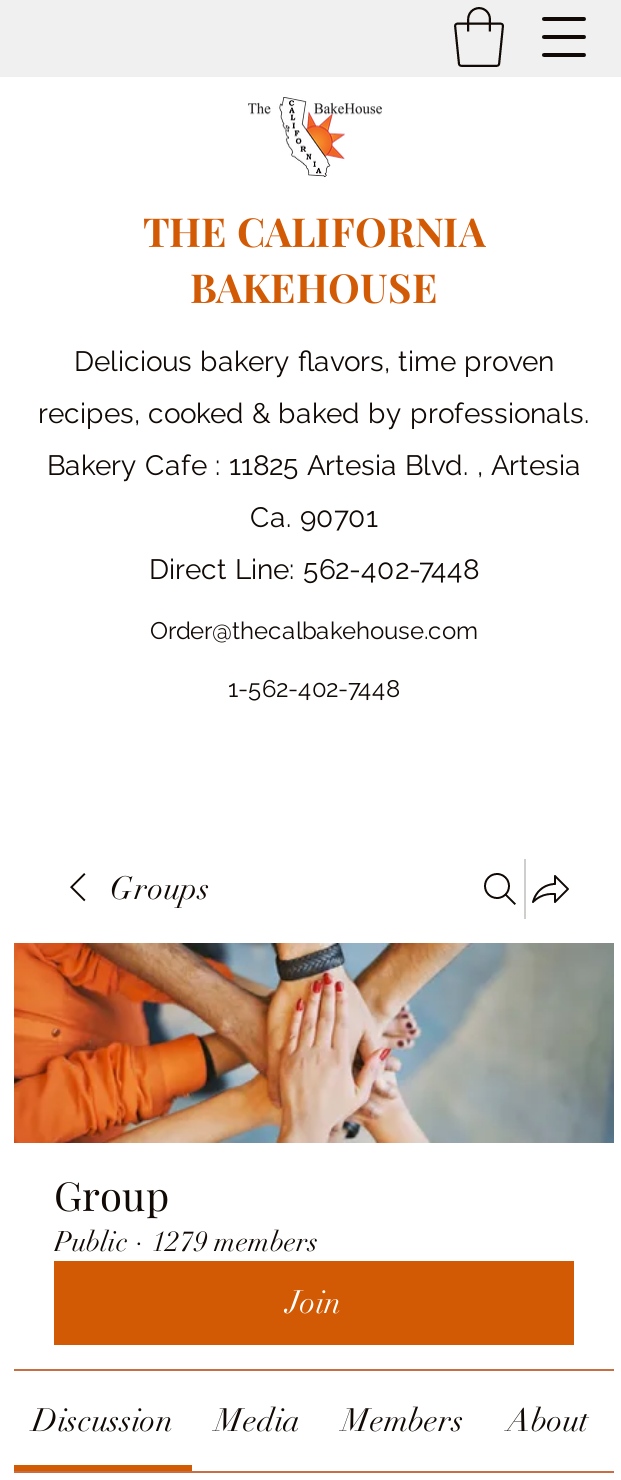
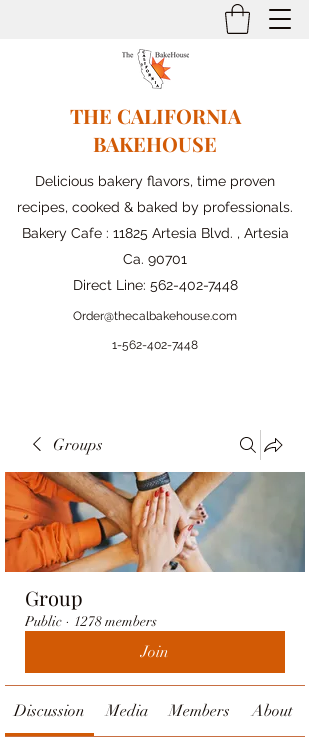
[54,1225,318,1259] Public · 1279 members -> [25,613,157,630] Public · 1278 members

